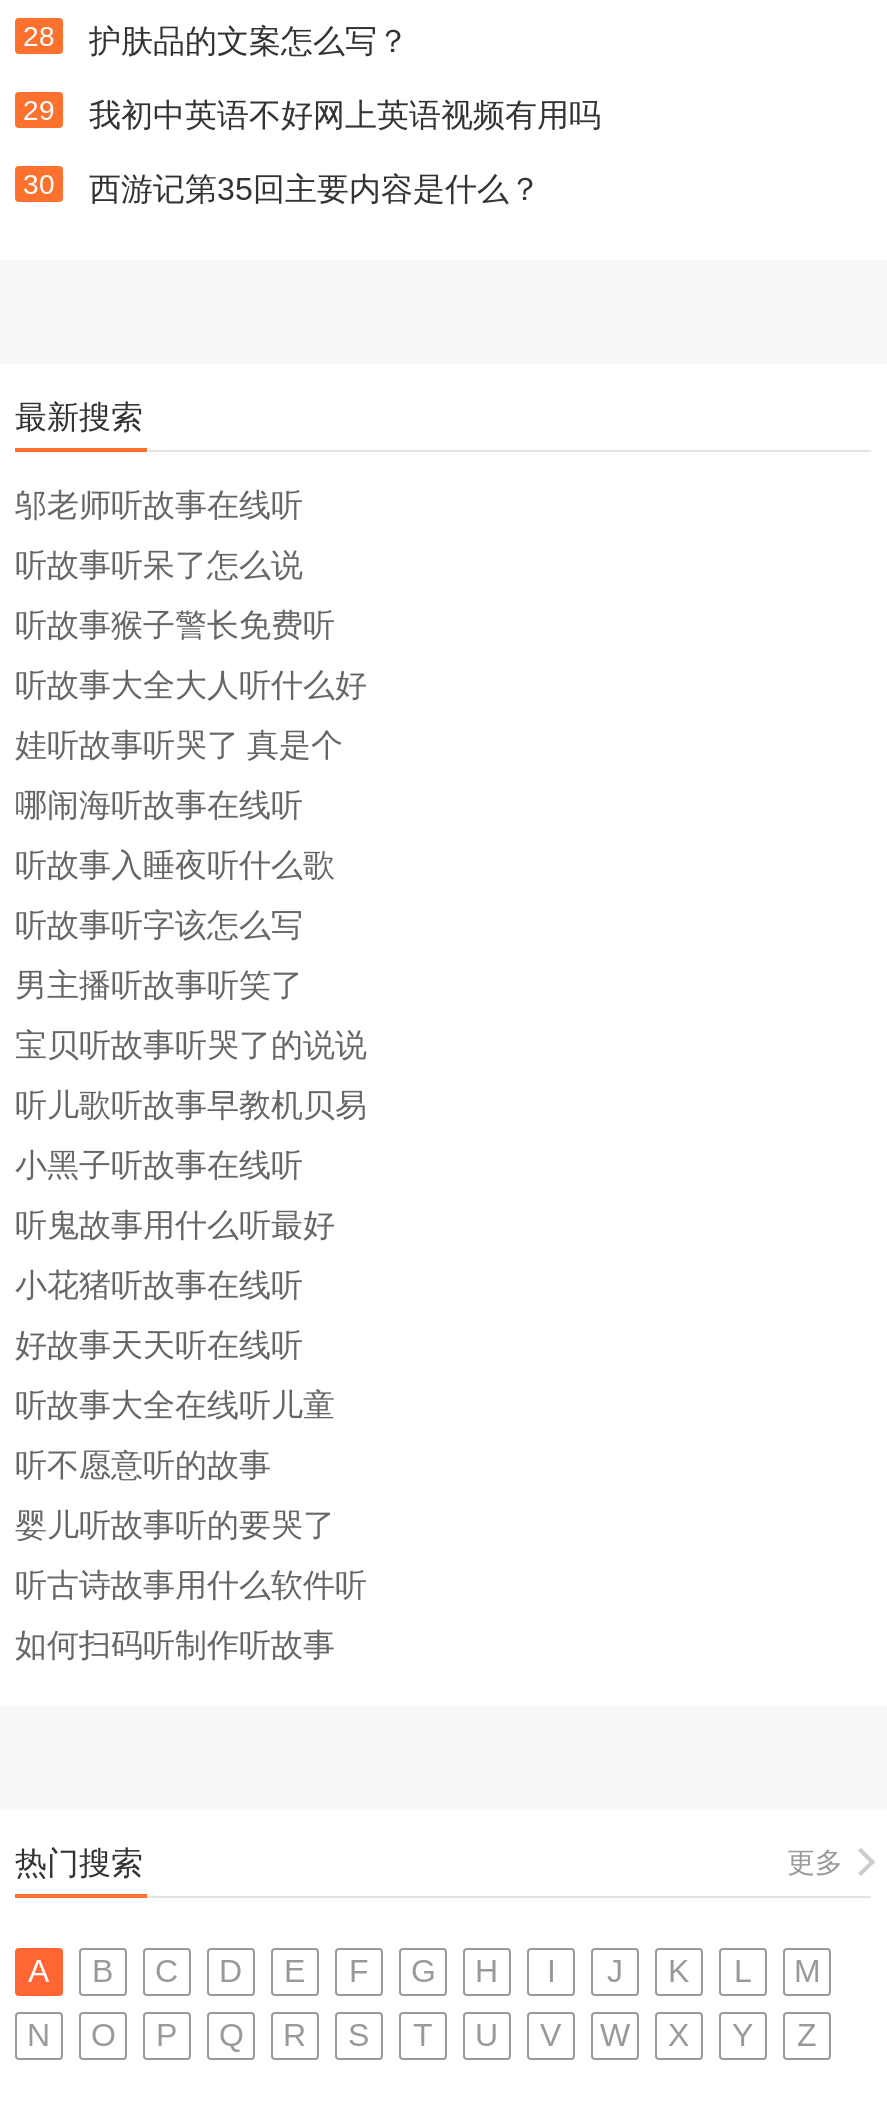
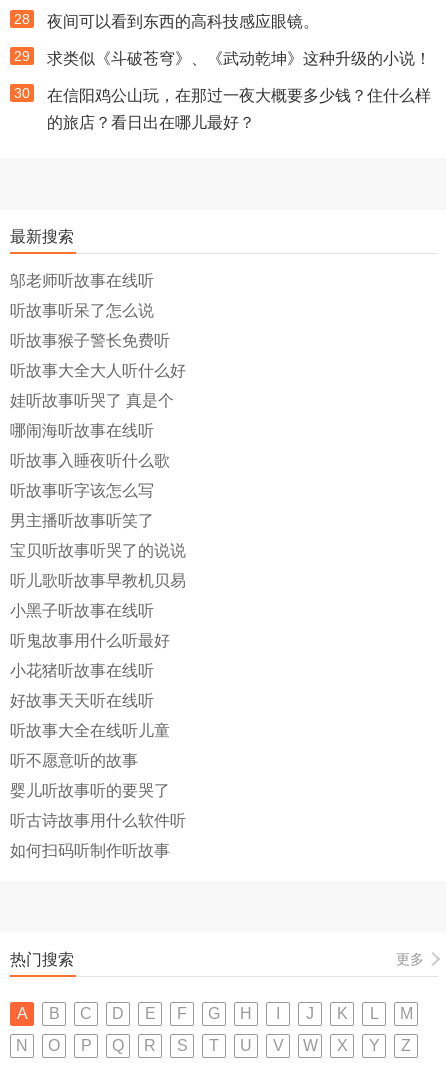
[89,24,409,58] 护肤品的文案怎么写？ -> [47,13,319,30] 夜间可以看到东西的高科技感应眼镜。
[89,98,601,132] 我初中英语不好网上英语视频有用吗 -> [47,50,431,67] 求类似《斗破苍穹》、《武动乾坤》这种升级的小说！
[89,172,541,206] 西游记第35回主要内容是什么？ -> [47,87,431,131] 在信阳鸡公山玩，在那过一夜大概要多少钱？住什么样 | 的旅店？看日出在哪儿最好？

